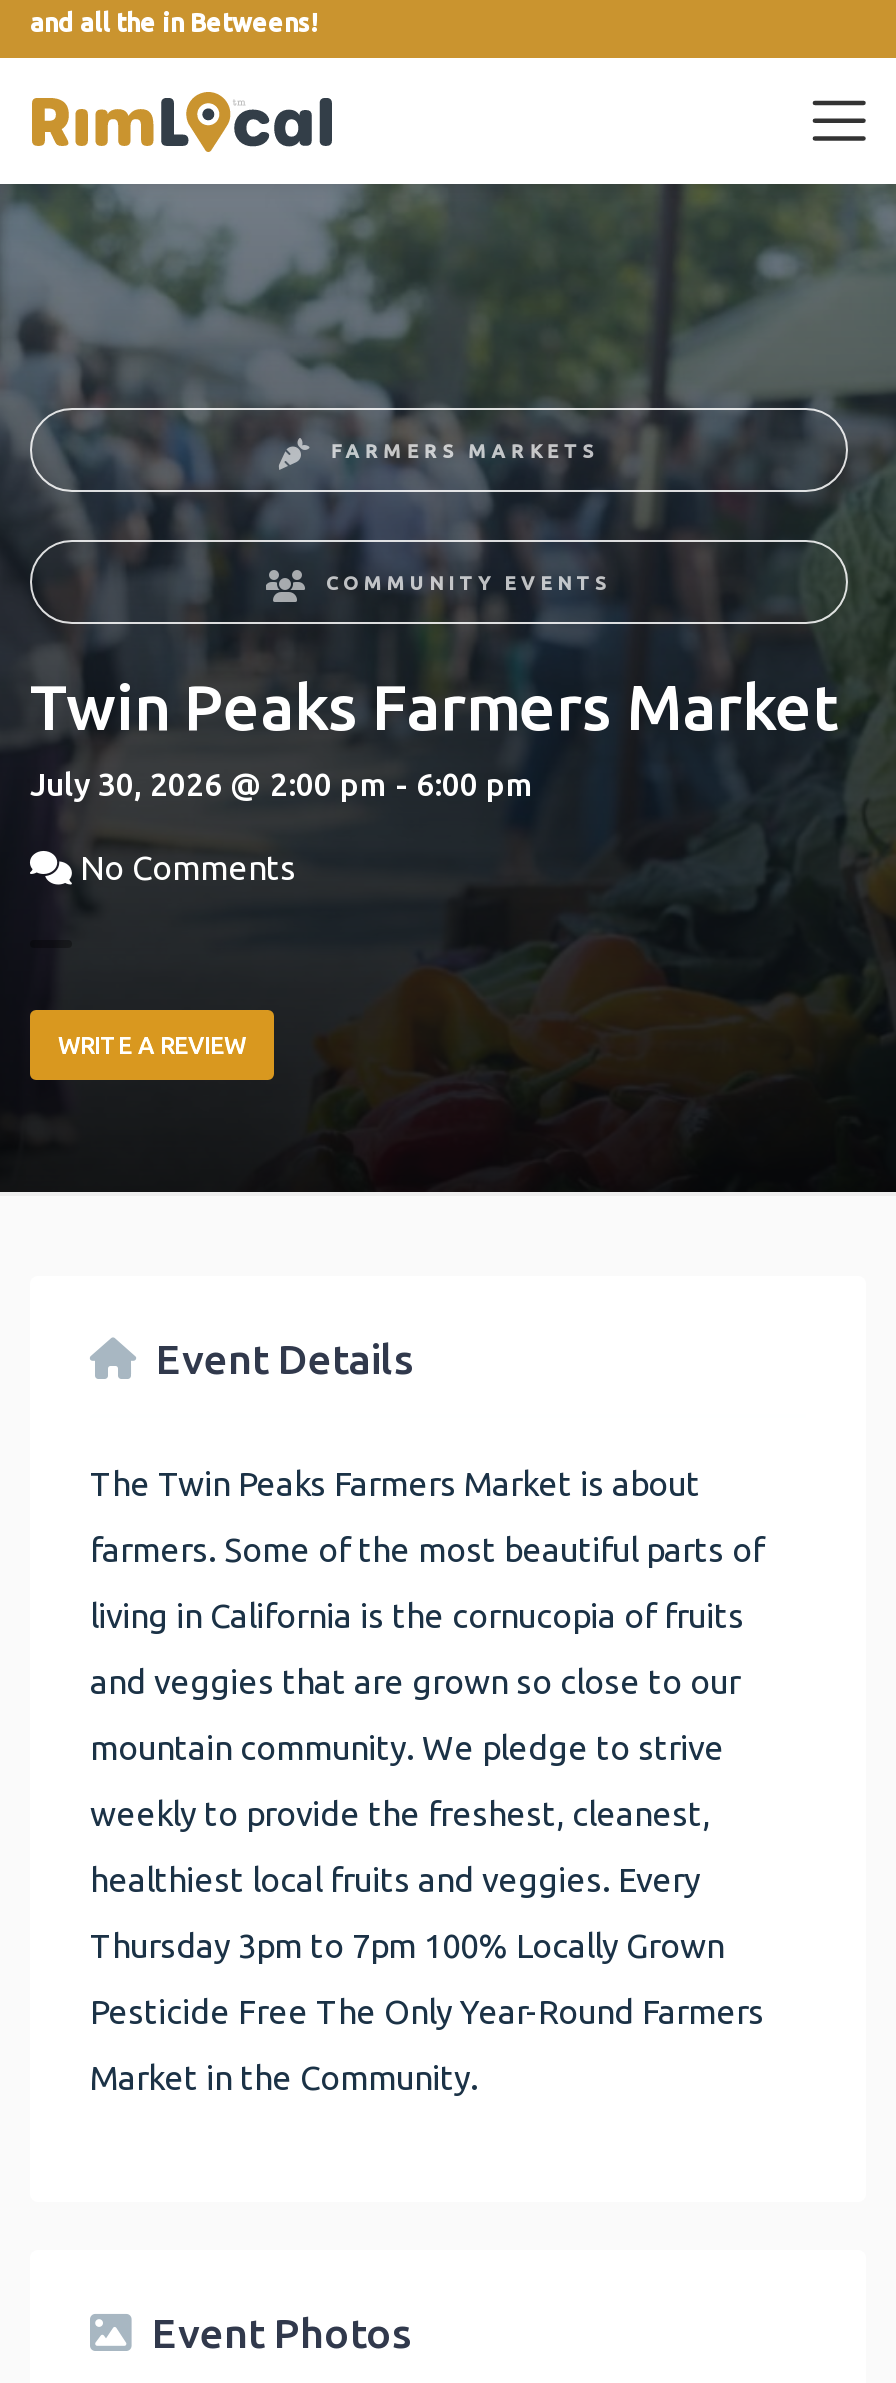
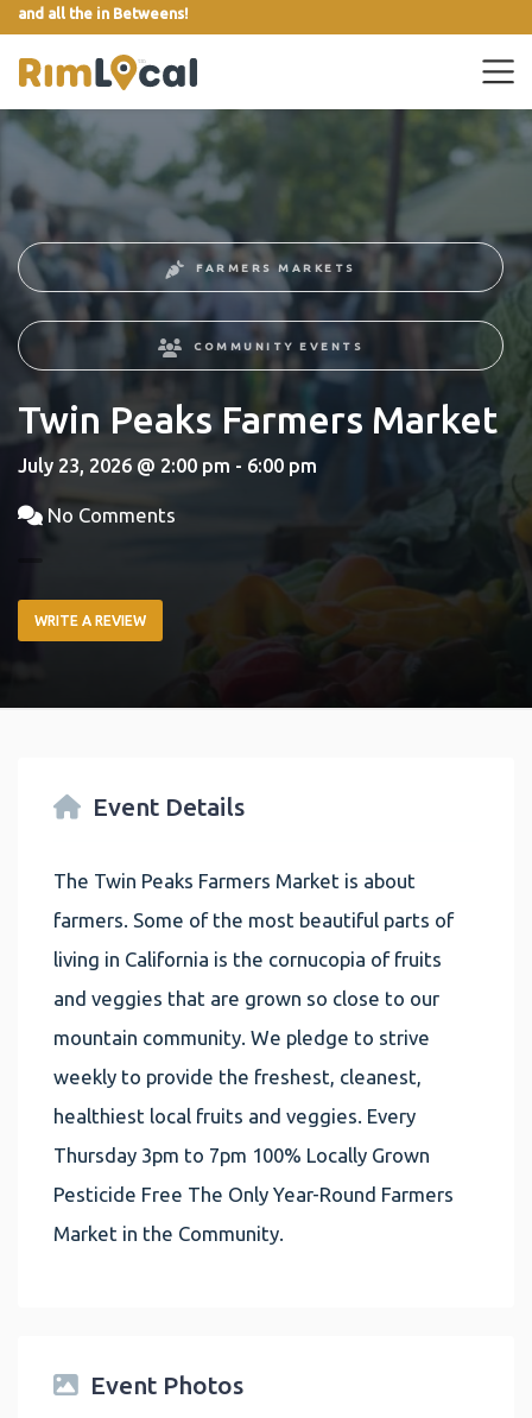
[30,767,534,803] July 30, 2026 @ 2:00 pm - 6:00 pm -> [18,455,317,477] July 23, 2026 @ 2:00 pm - 6:00 pm

